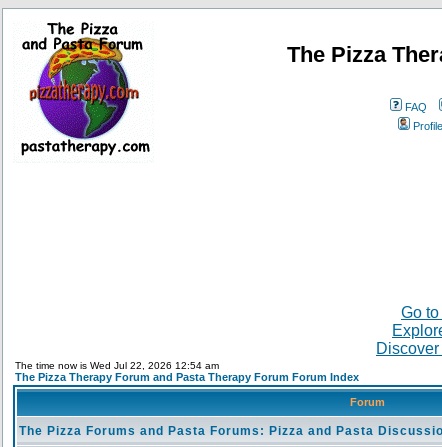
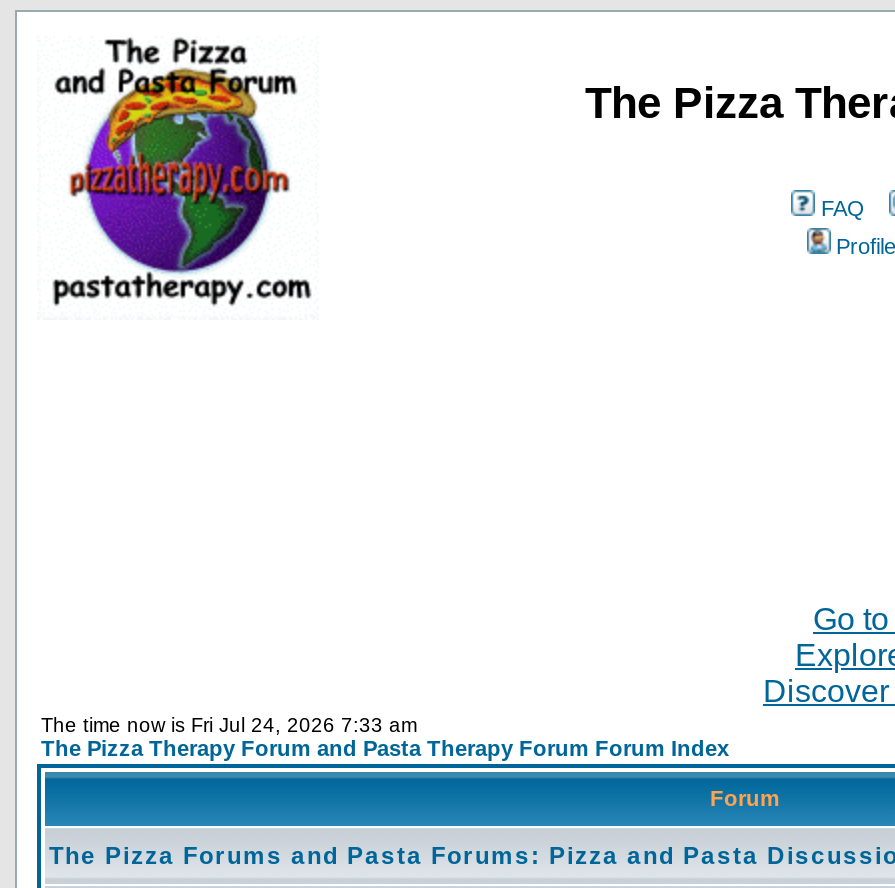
[15,360,219,371] The time now is Wed Jul 22, 2026 12:54 am -> [41,714,417,736] The time now is Fri Jul 24, 2026 7:33 am

